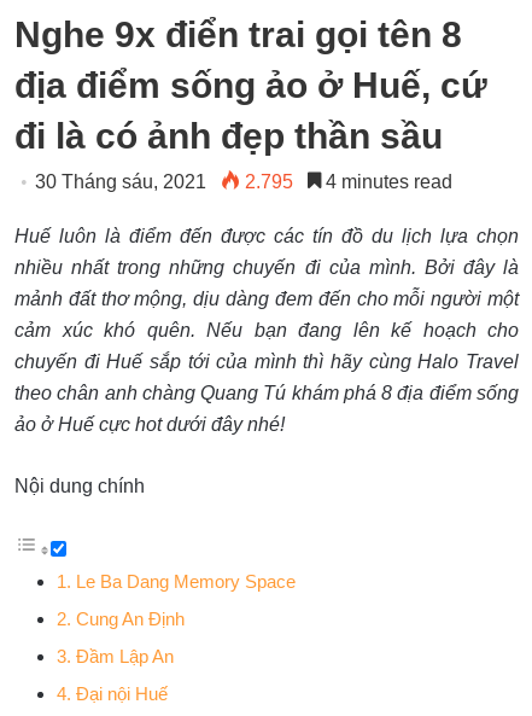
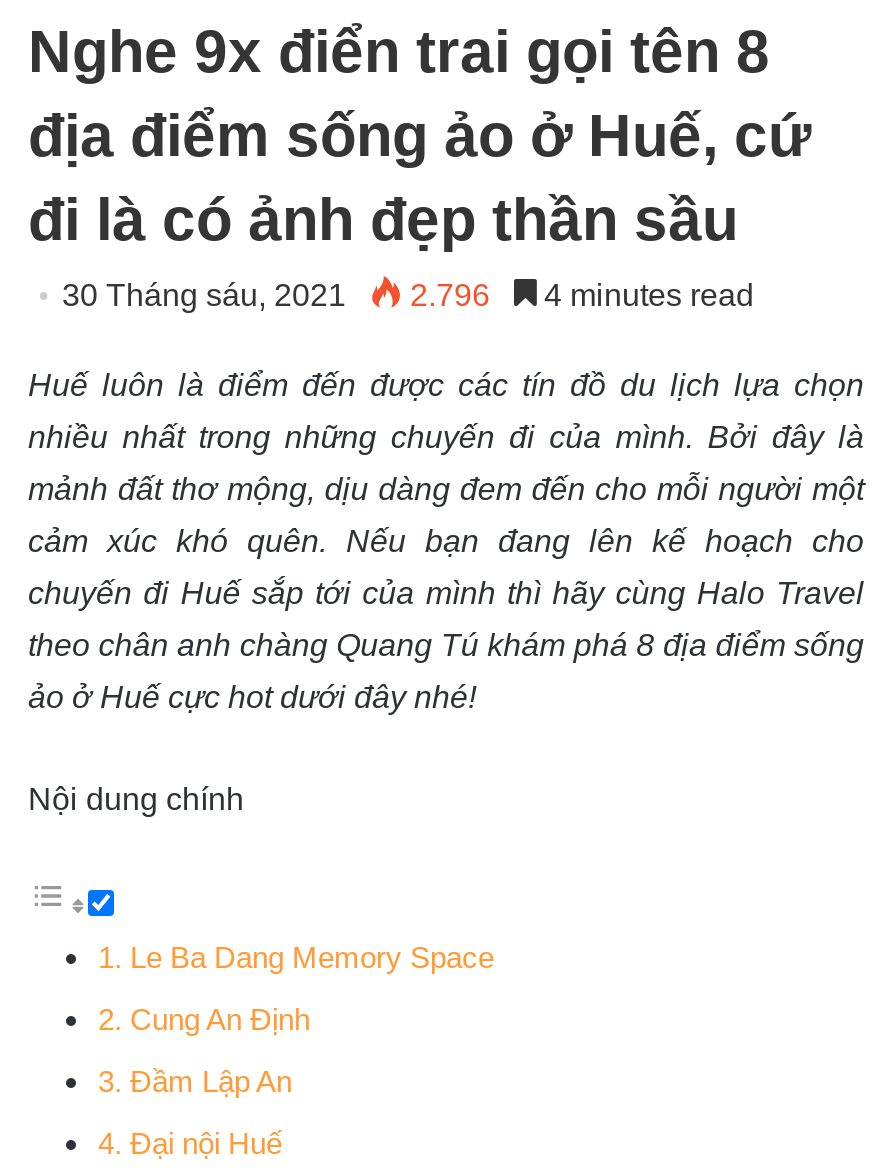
[35,171,452,192] 30 Tháng sáu, 2021 2.795 4 minutes read -> [62,278,754,312] 30 Tháng sáu, 2021 2.796 4 minutes read

